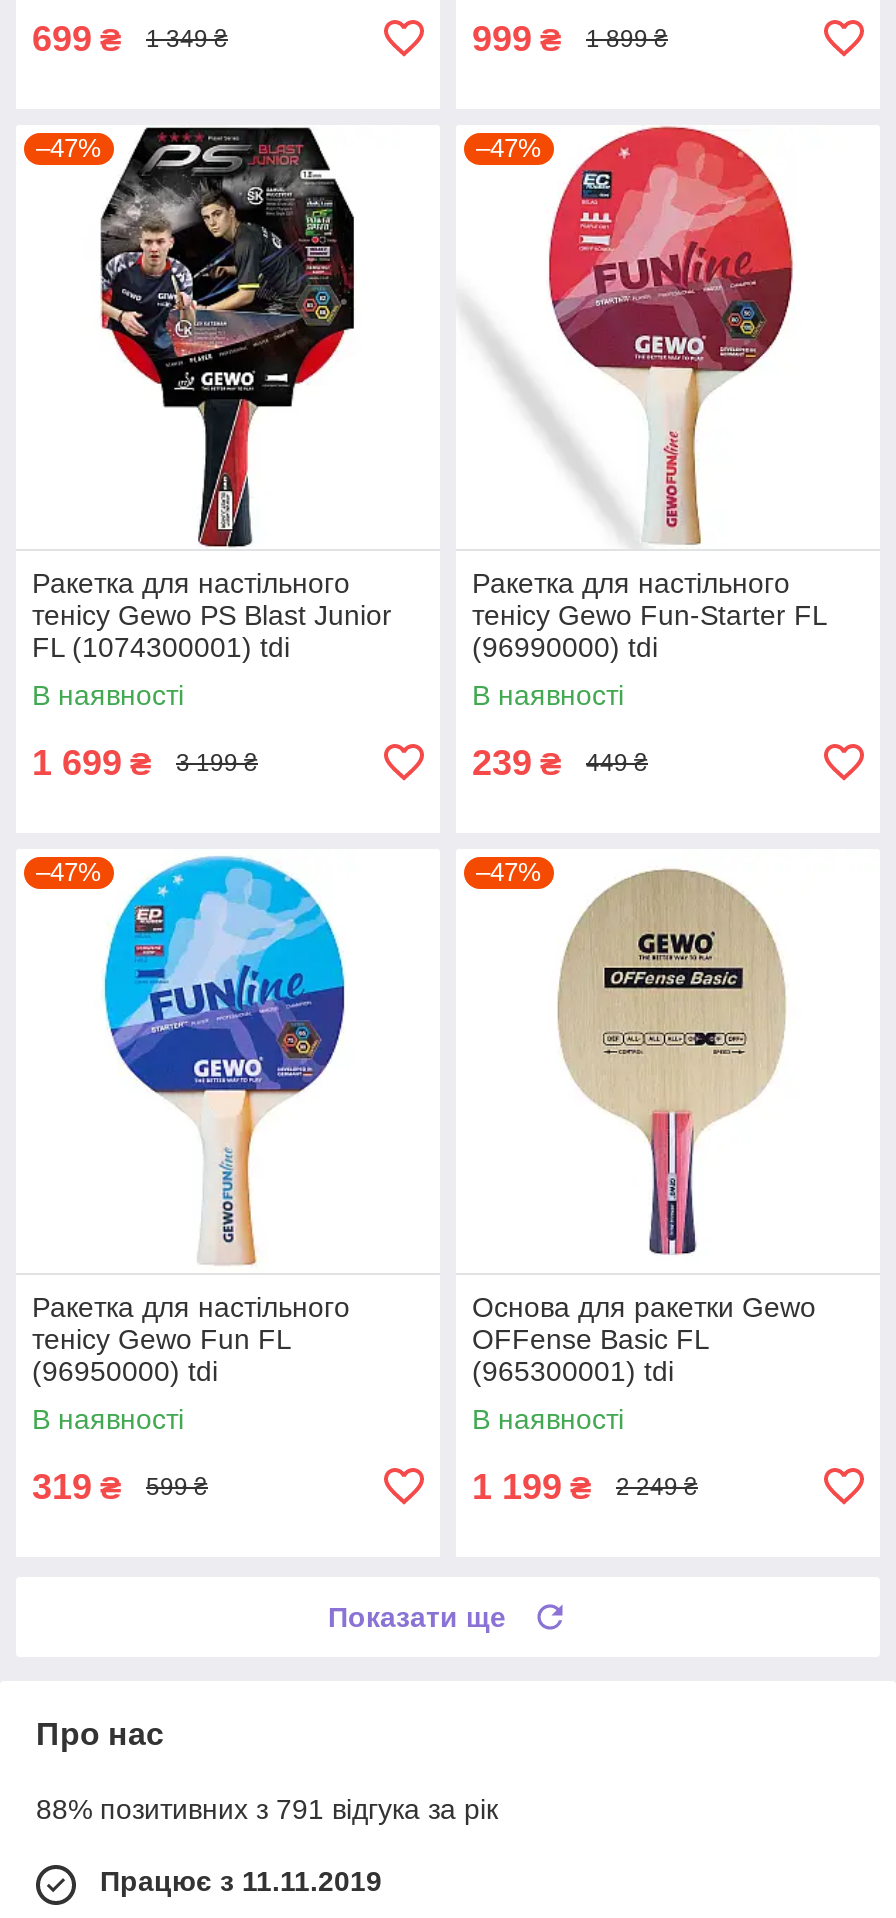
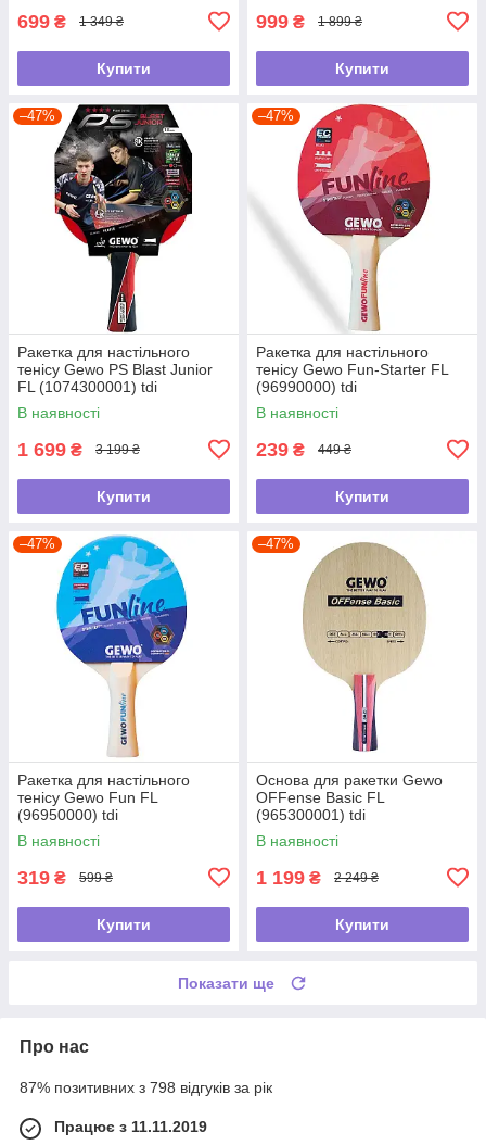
none -> [97,60,151,77] Купити
none -> [335,60,389,77] Купити
none -> [97,488,151,505] Купити
none -> [335,488,389,505] Купити
none -> [97,916,151,933] Купити
none -> [335,916,389,933] Купити
[36,1793,498,1825] 88% позитивних з 791 відгука за рік -> [20,1079,272,1096] 87% позитивних з 798 відгуків за рік

